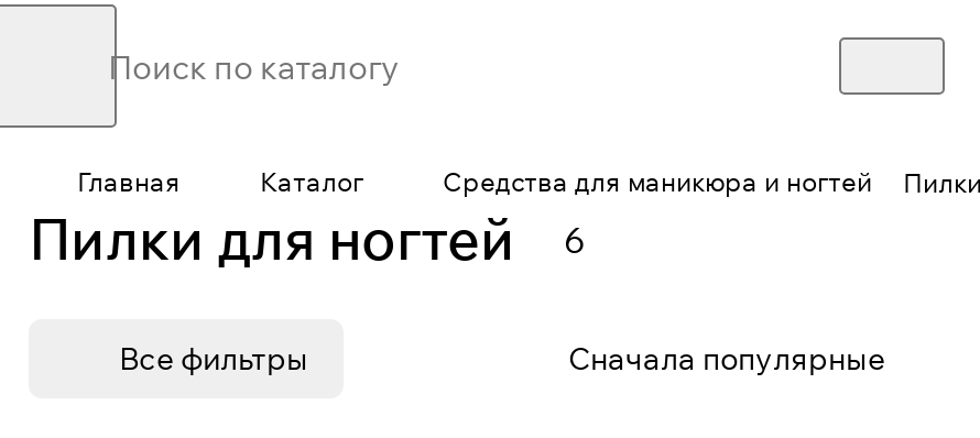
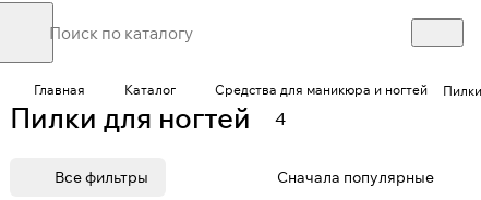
[29,202,586,275] Пилки для ногтей 6 -> [10,100,286,136] Пилки для ногтей 4

